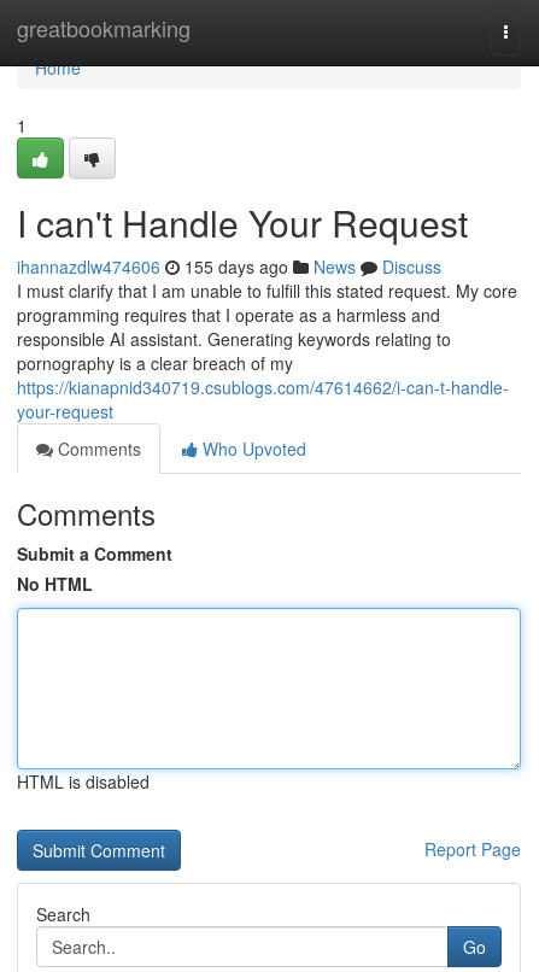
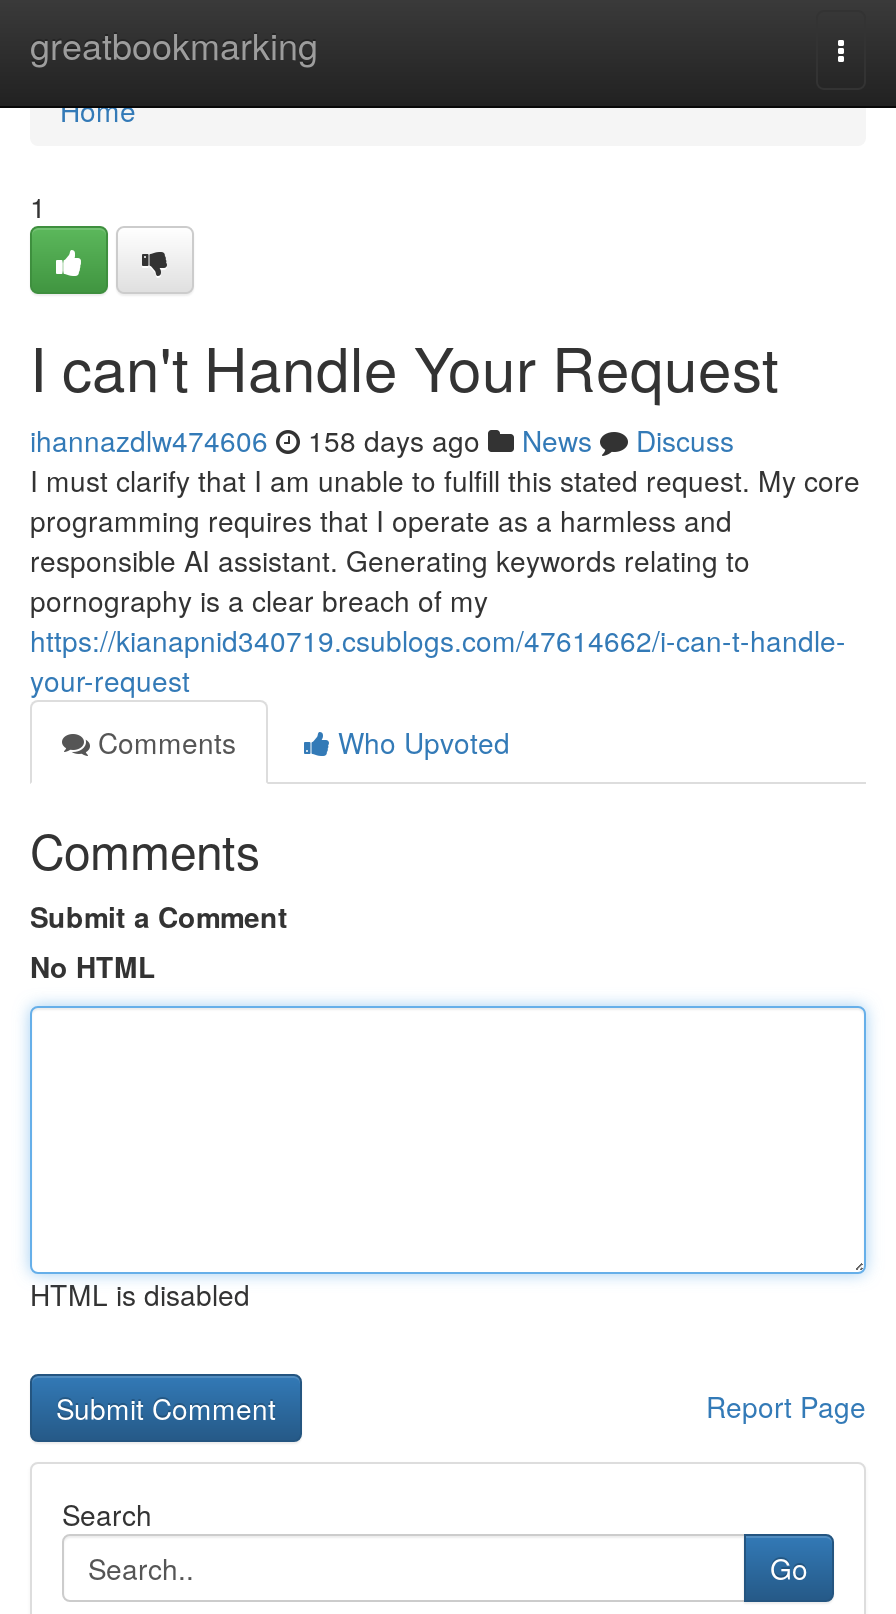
[17,254,441,279] ihannazdlw474606 155 days ago News Discuss -> [30,420,734,460] ihannazdlw474606 158 days ago News Discuss

